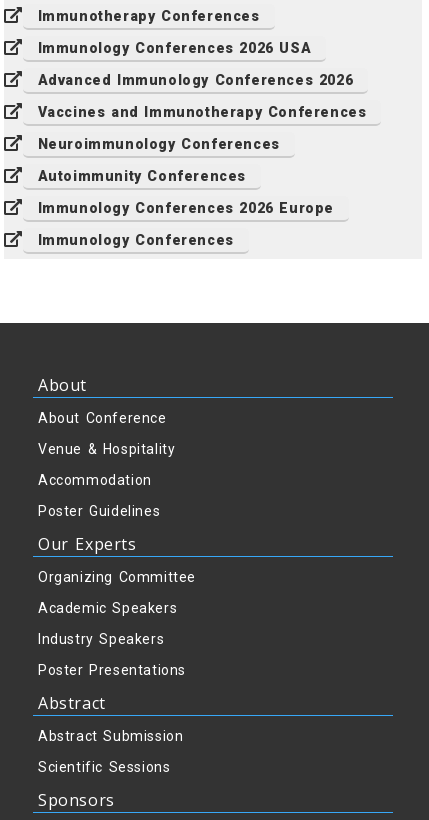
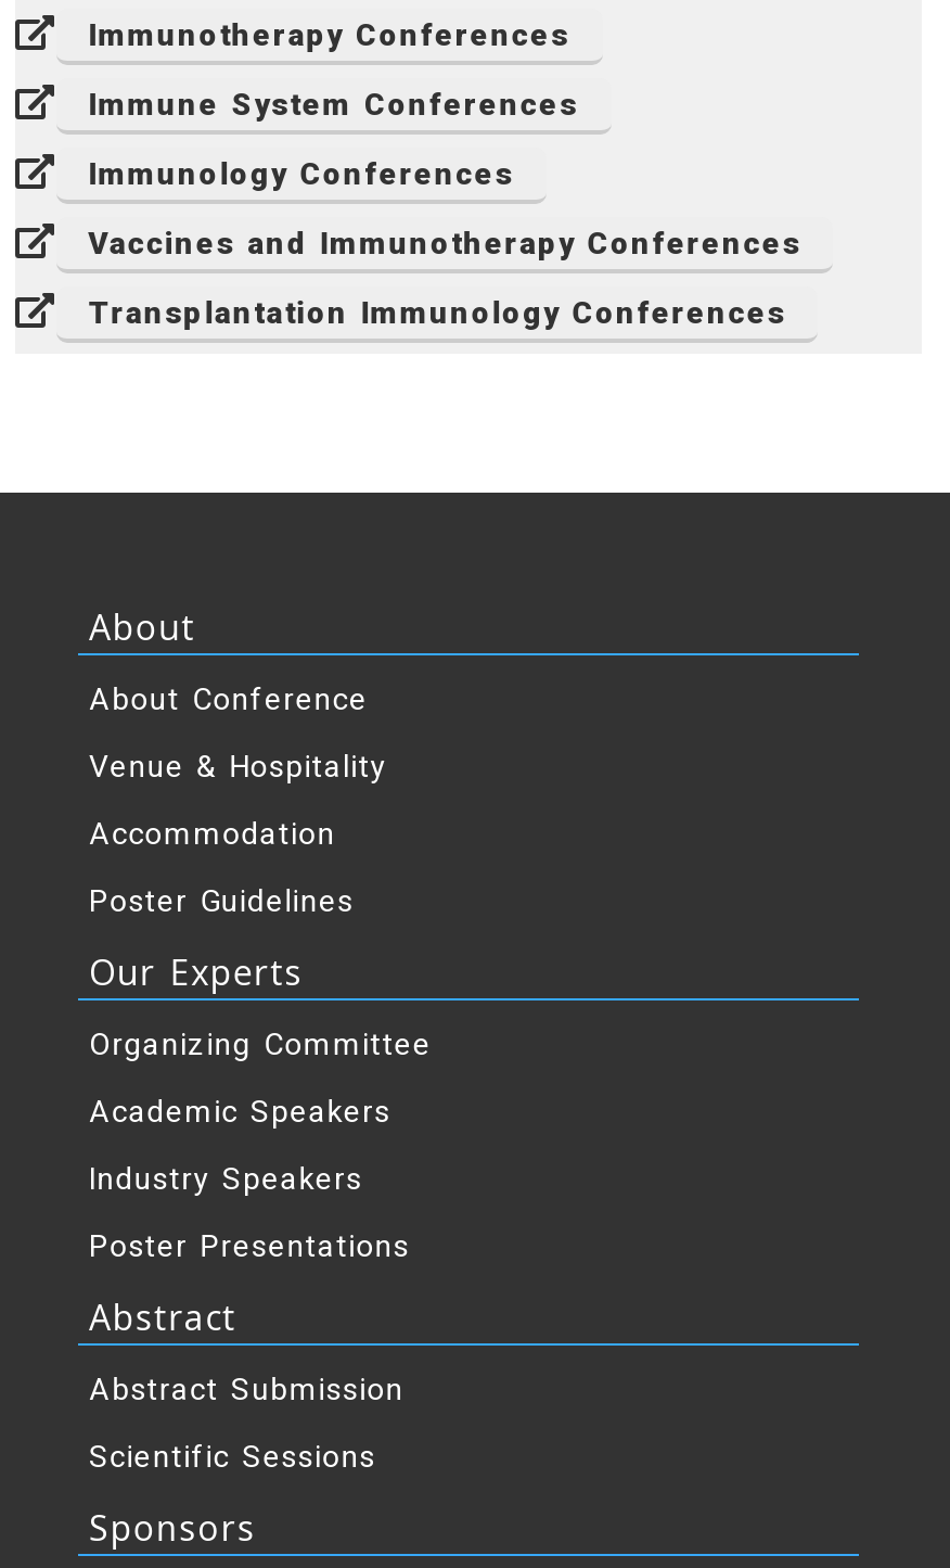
[38,40,311,56] Immunology Conferences 2026 USA -> [88,87,578,122] Immune System Conferences
[38,72,353,88] Advanced Immunology Conferences 2026 -> none
[38,136,334,216] Neuroimmunology Conferences | Autoimmunity Conferences | Immunology Conferences 2026 Europe -> [88,295,786,330] Transplantation Immunology Conferences
moved [38,232,234,248] -> [88,156,514,191]: Immunology Conferences

